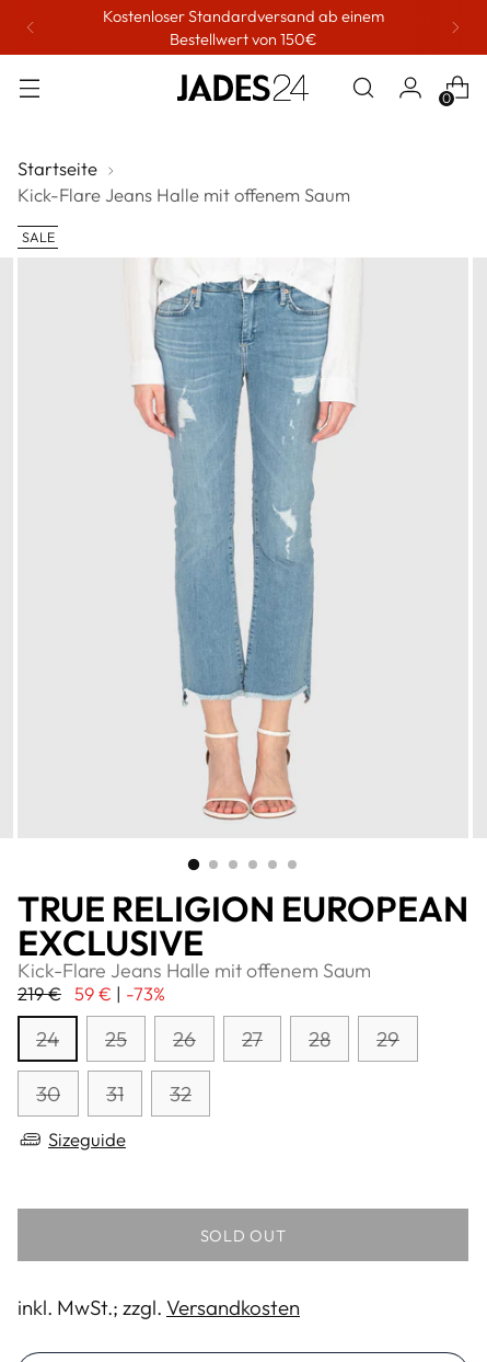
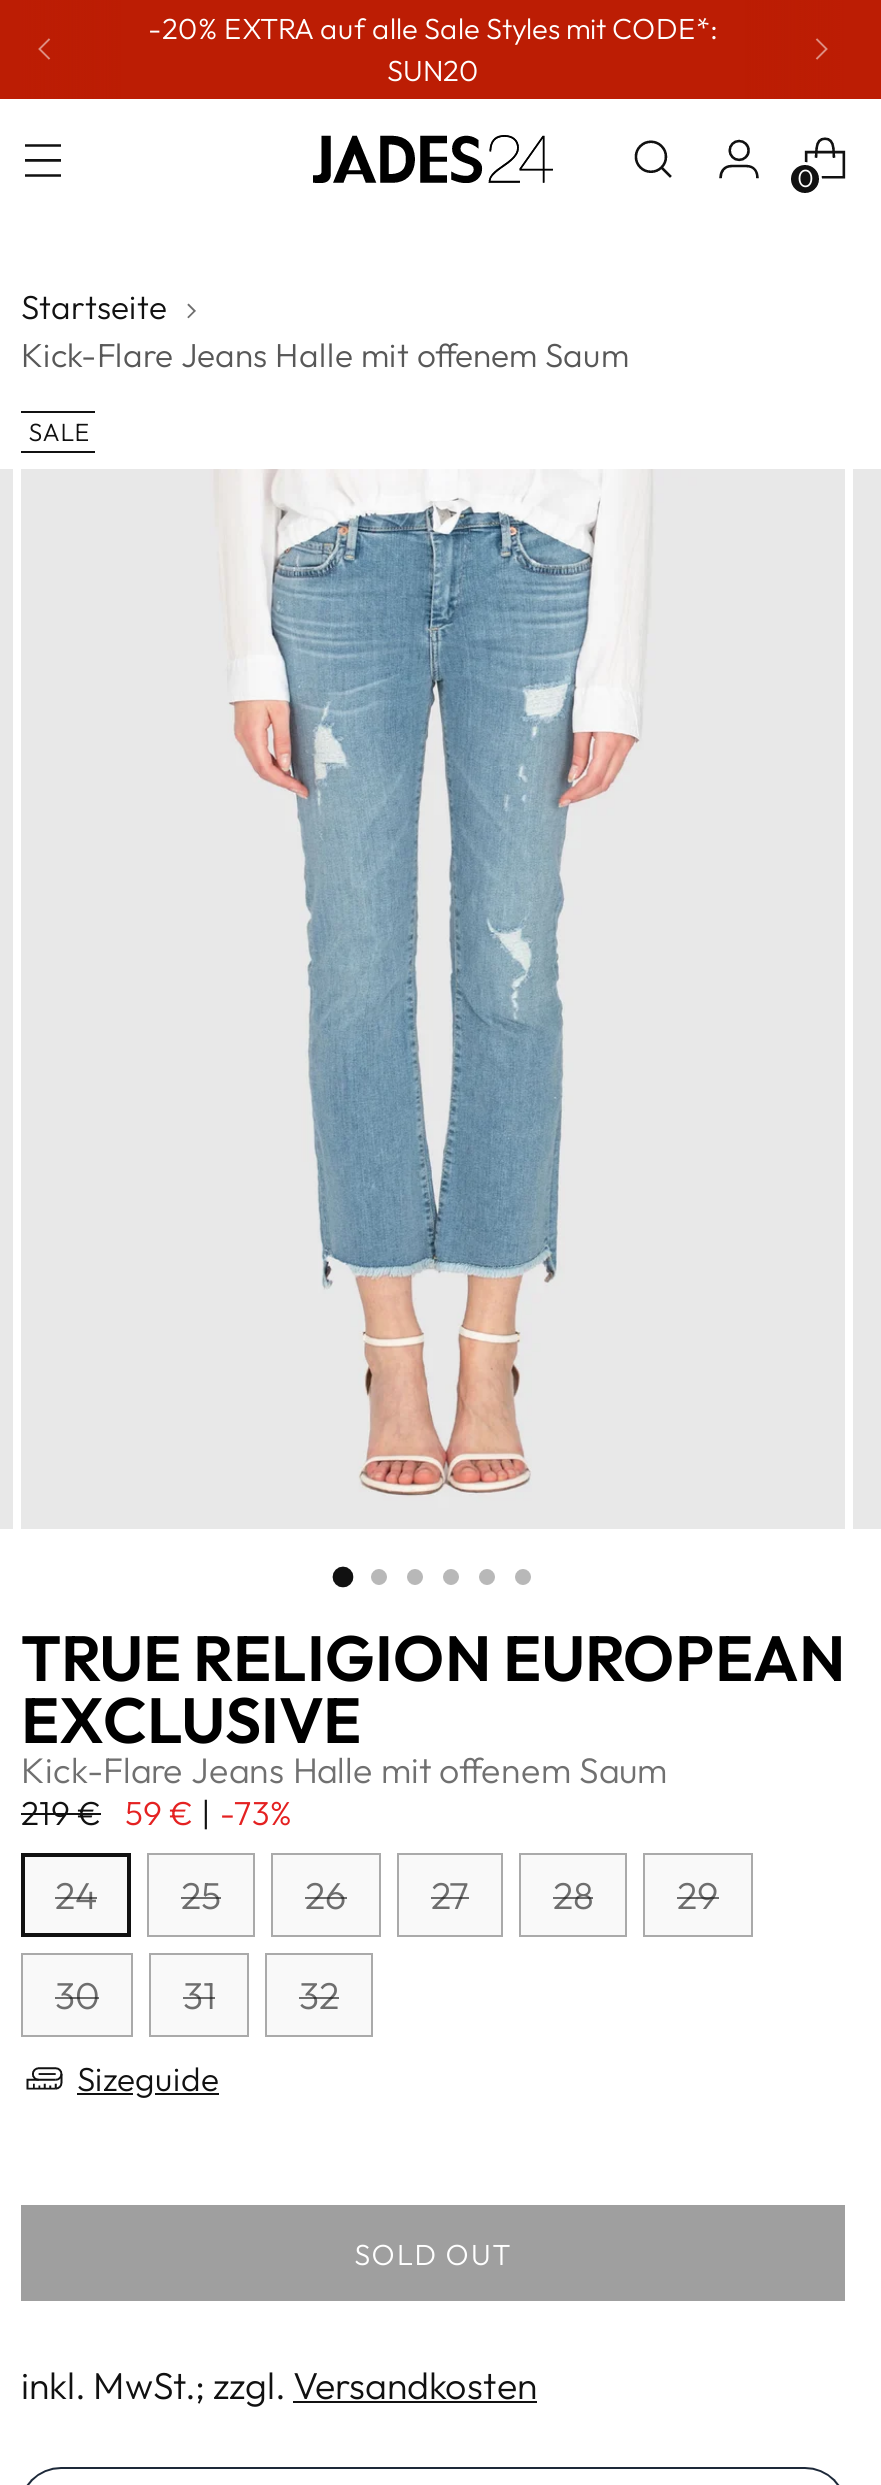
[102,5,384,49] Kostenloser Standardversand ab einem | Bestellwert von 150€ -> [148,9,718,89] -20% EXTRA auf alle Sale Styles mit CODE*: | SUN20

